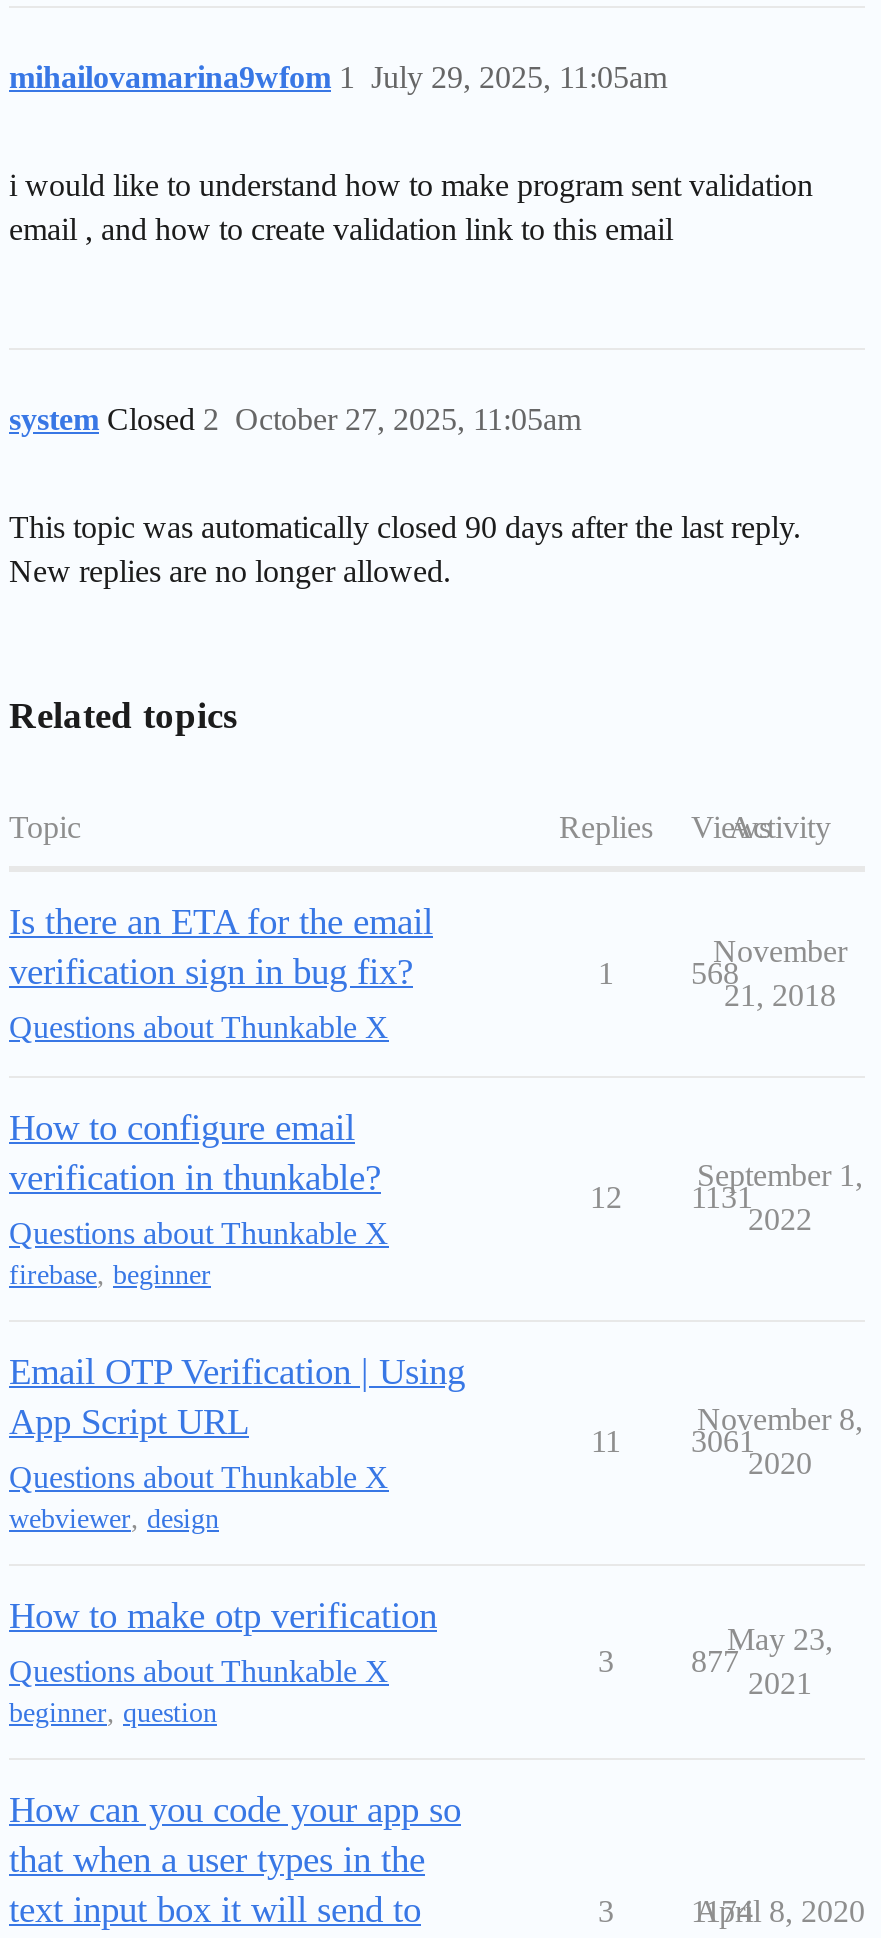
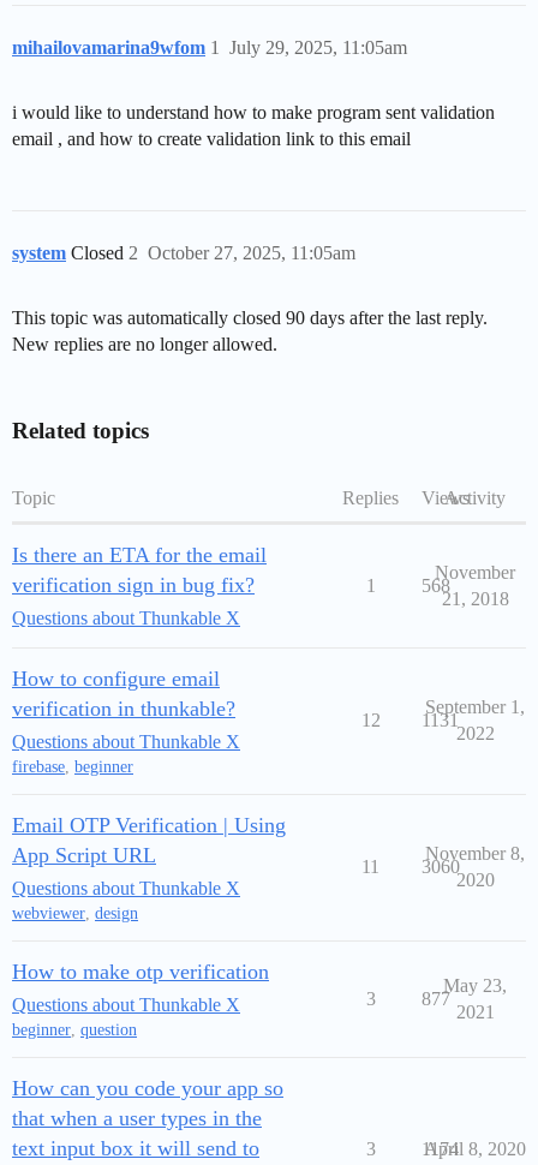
[691,1424,755,1458] 3061 -> [422,856,460,877] 3060

